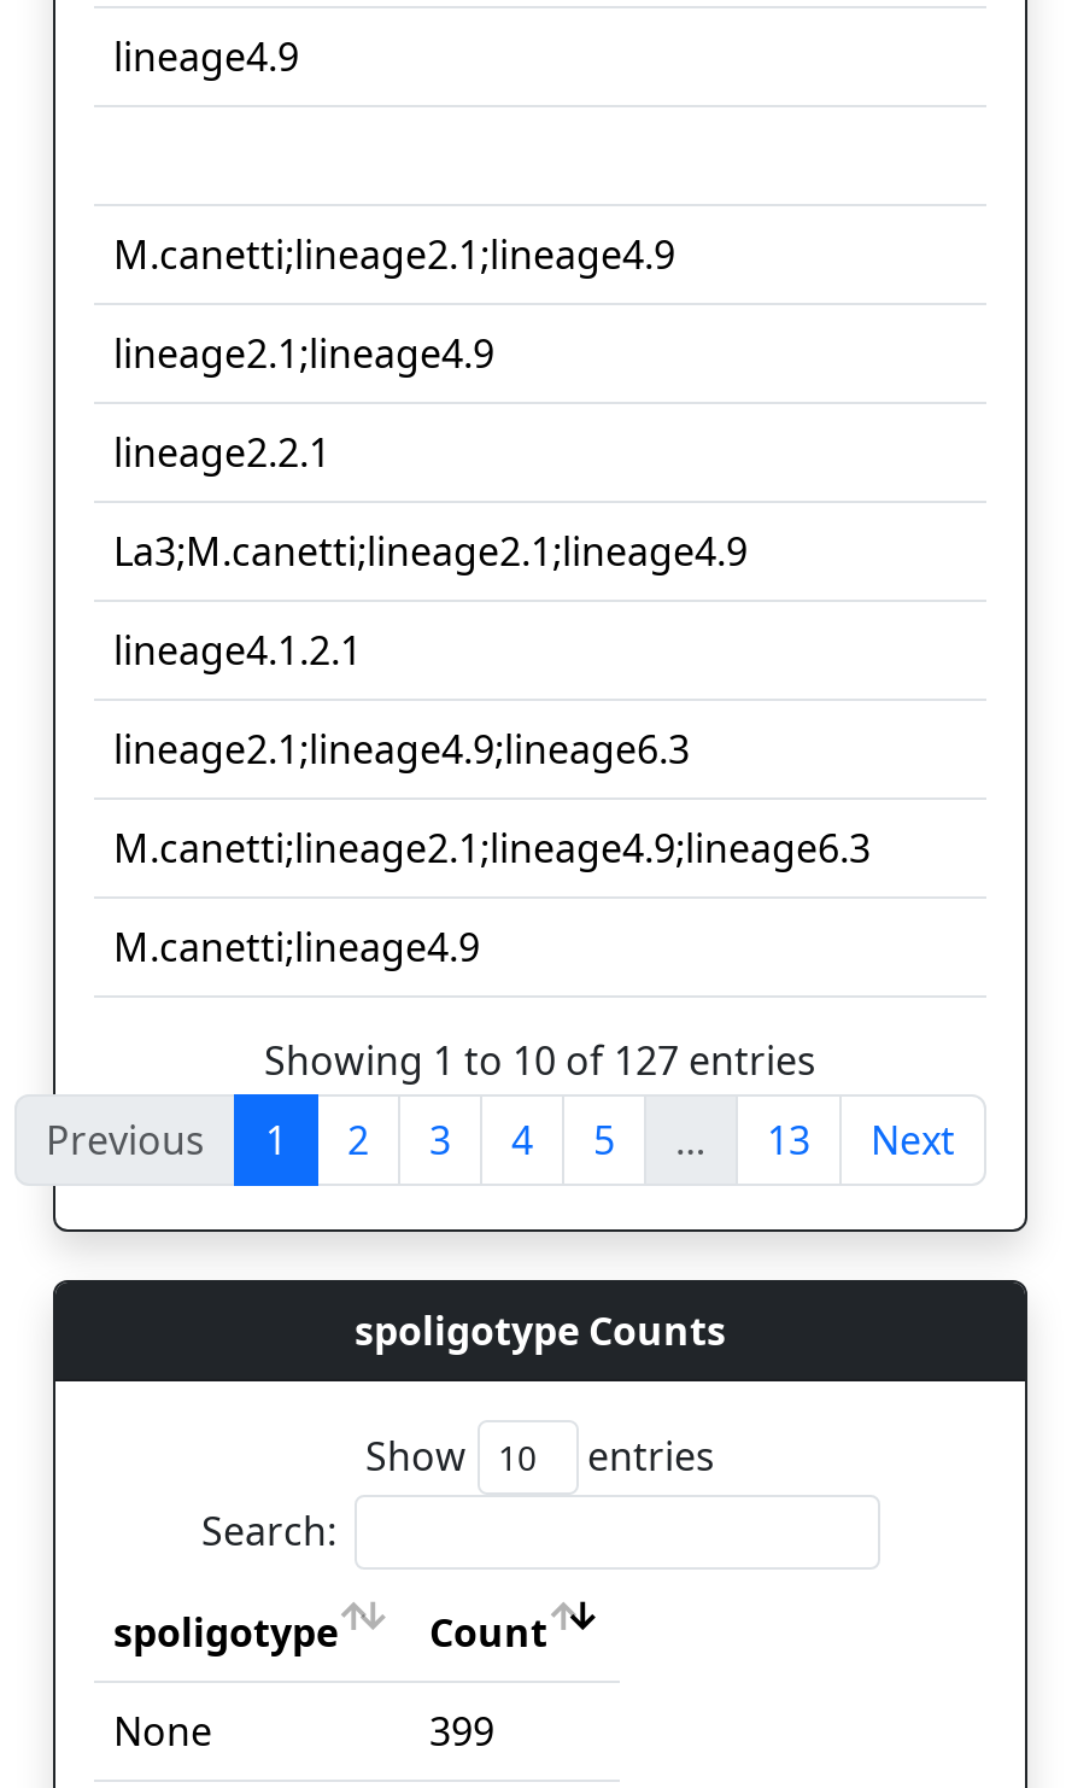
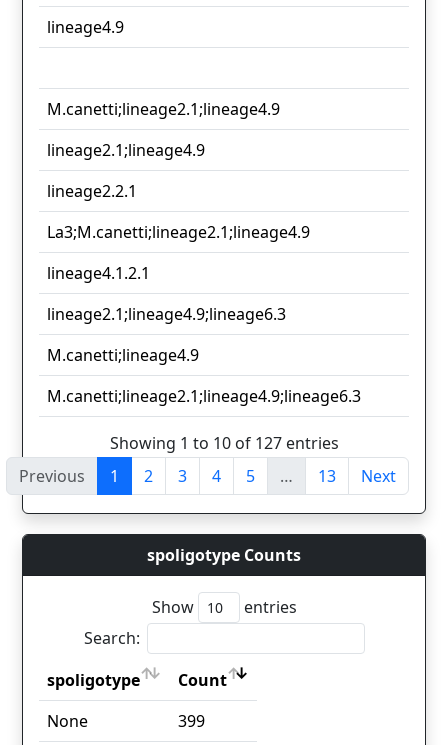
moved [113,822,871,875] -> [47,385,361,407]: M.canetti;lineage2.1;lineage4.9;lineage6.3
moved [113,921,480,974] -> [47,344,199,366]: M.canetti;lineage4.9

